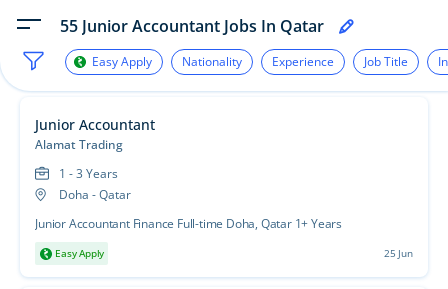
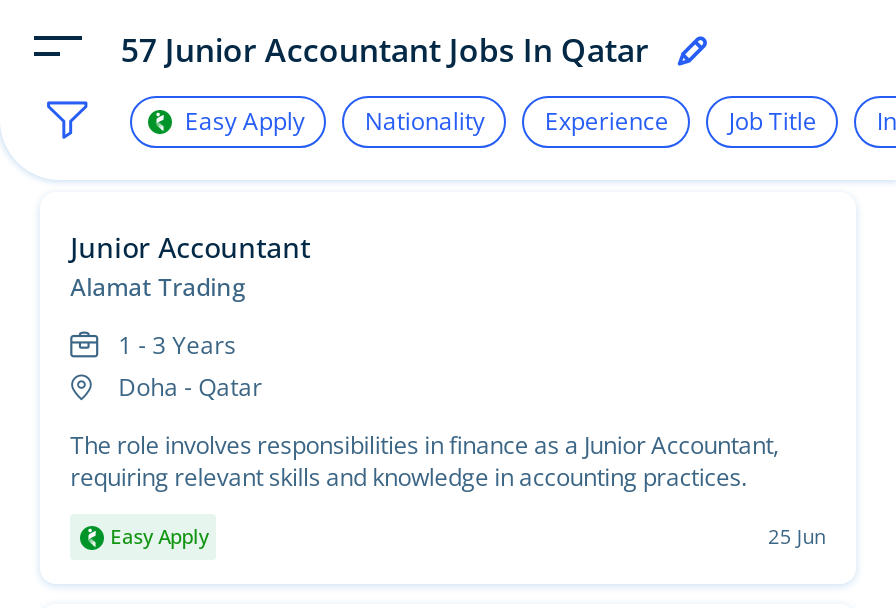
[60,15,324,37] 55 Junior Accountant Jobs In Qatar -> [121,28,649,72] 57 Junior Accountant Jobs In Qatar
[35,215,342,232] Junior Accountant Finance Full-time Doha, Qatar 1+ Years -> [70,428,779,494] The role involves responsibilities in finance as a Junior Accountant, | requiring relevant skills and knowledge in accounting practices.

